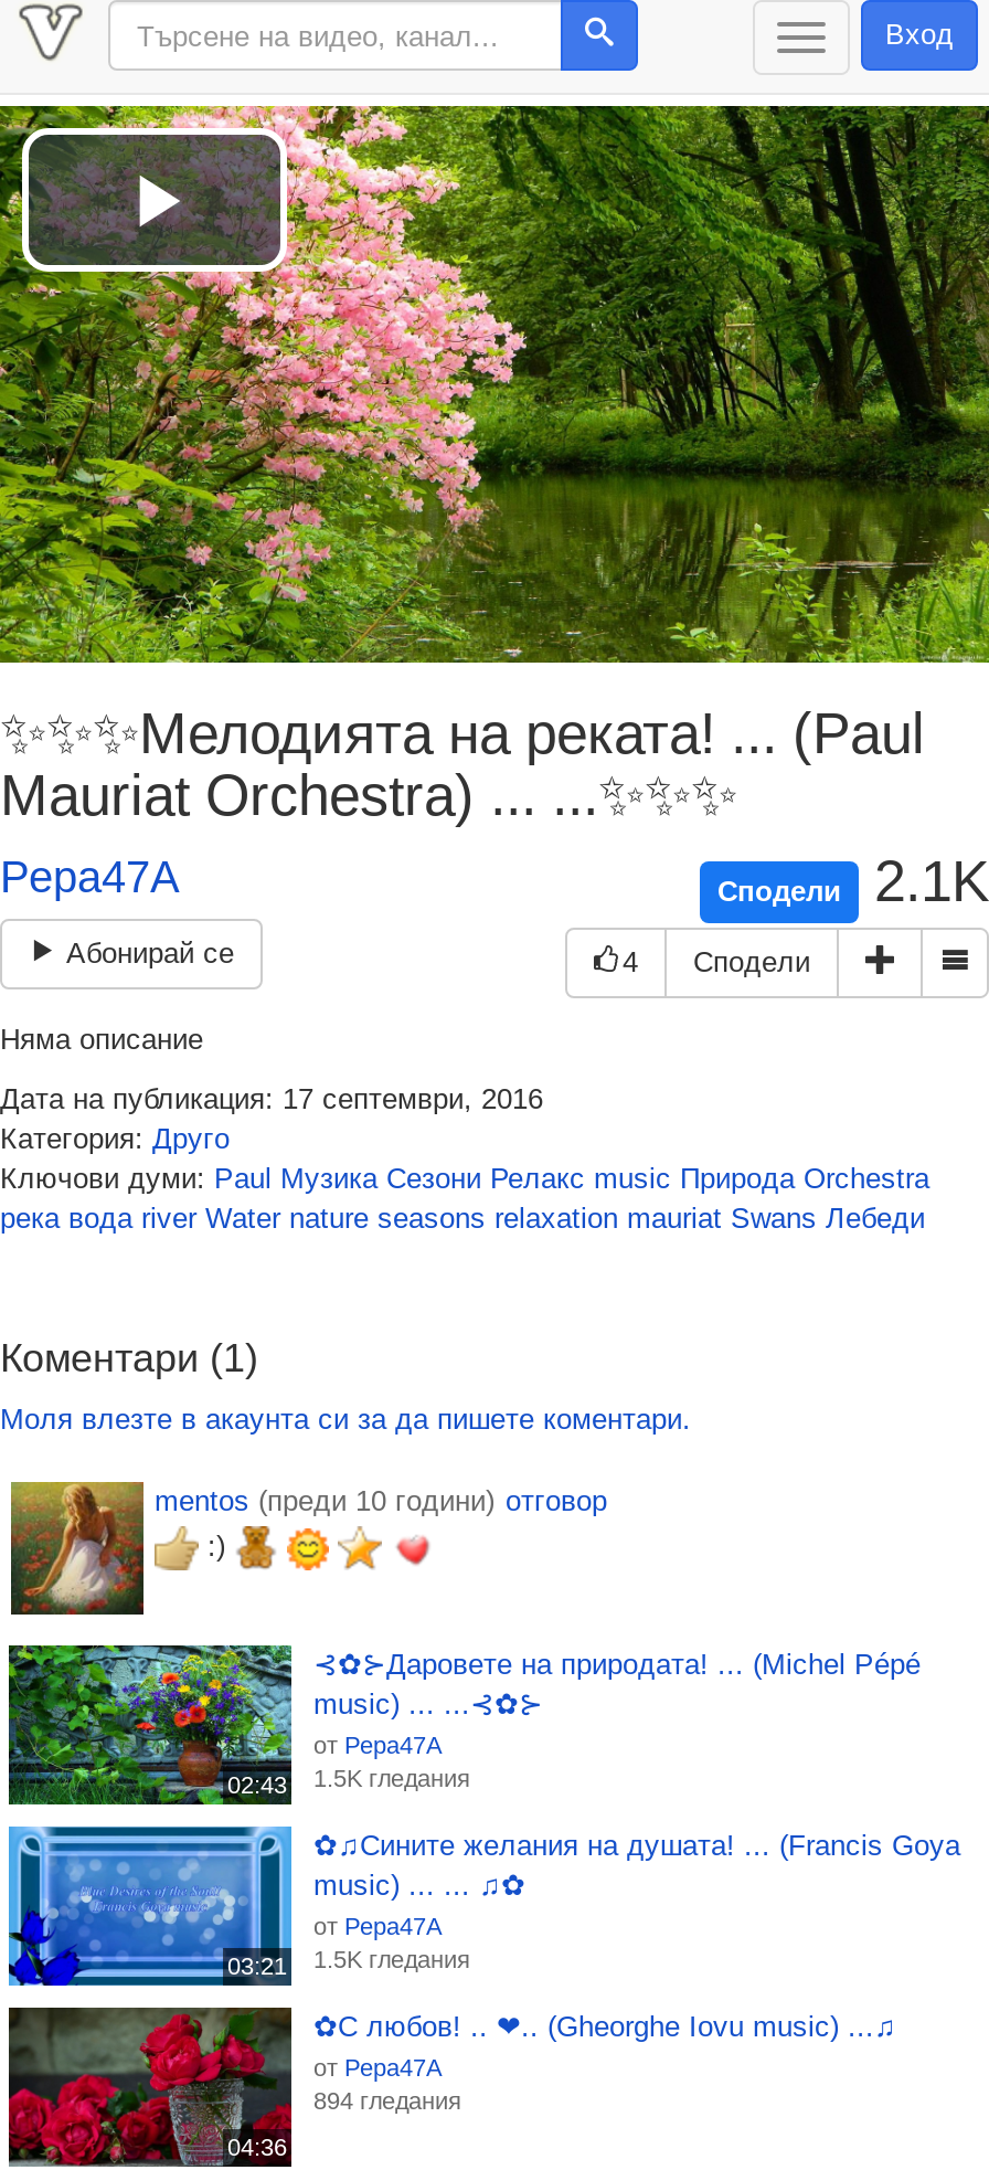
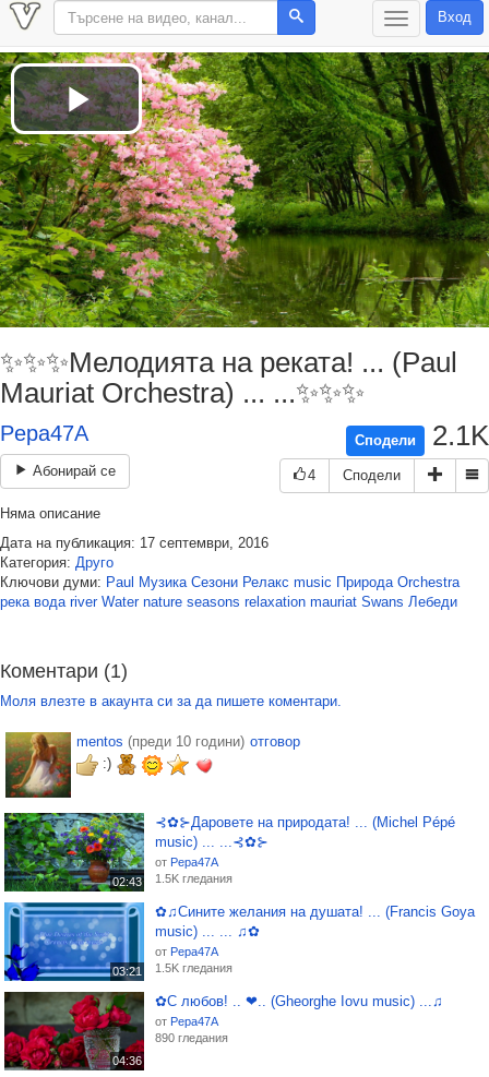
[313,2087,461,2114] 894 гледания -> [155,1031,228,1044] 890 гледания

